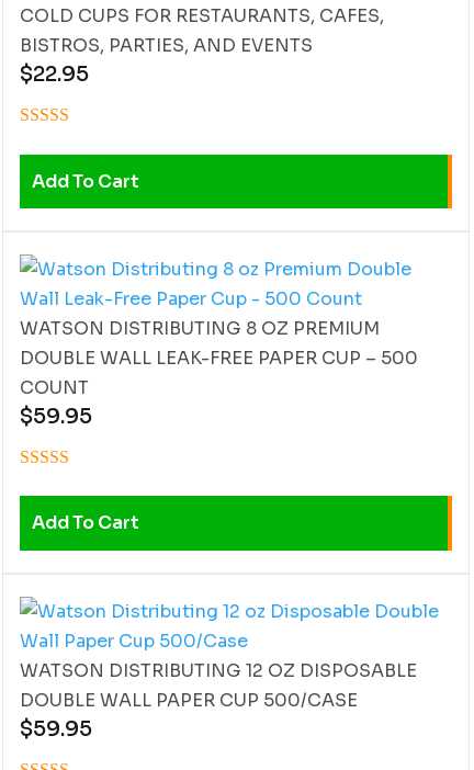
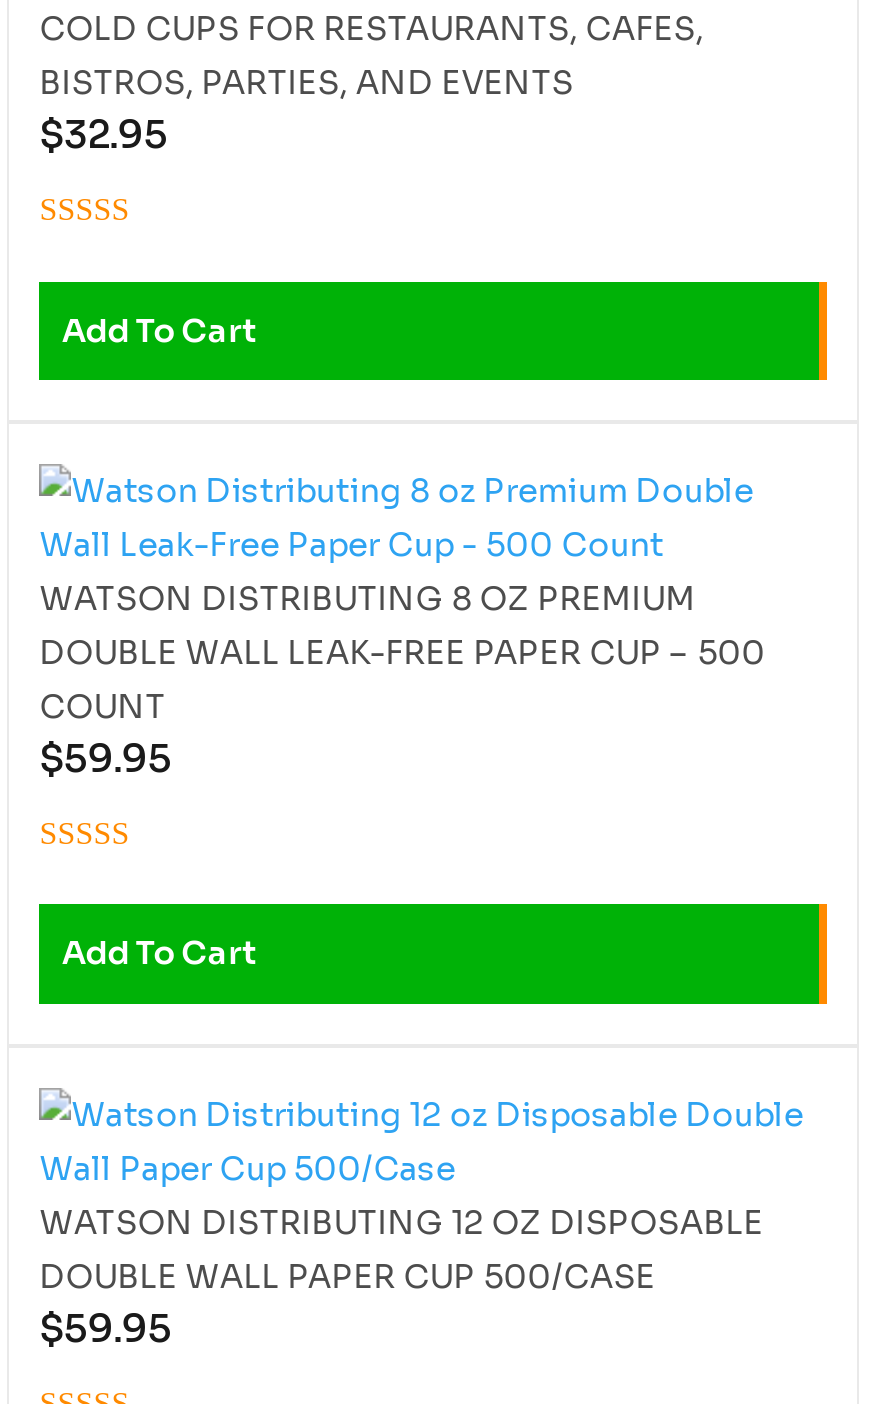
[20,62,89,88] $22.95 -> [39,112,167,160] $32.95

